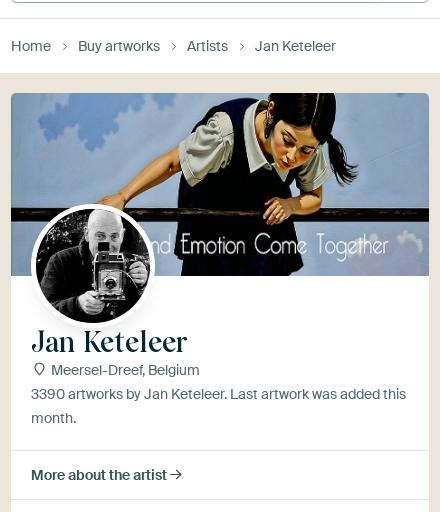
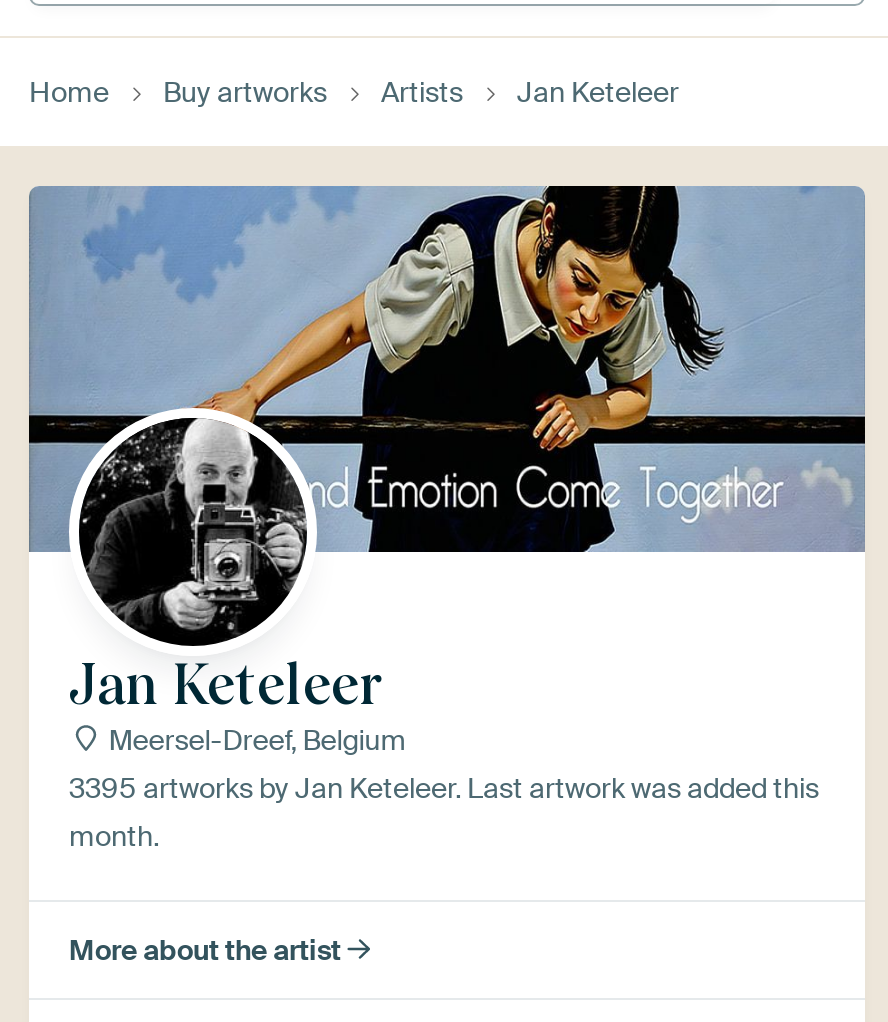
[31,384,406,402] 3390 artworks by Jan Keteleer. Last artwork was added this -> [69,769,819,805] 3395 artworks by Jan Keteleer. Last artwork was added this

